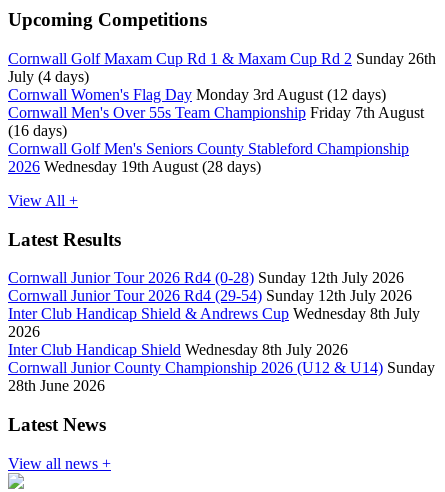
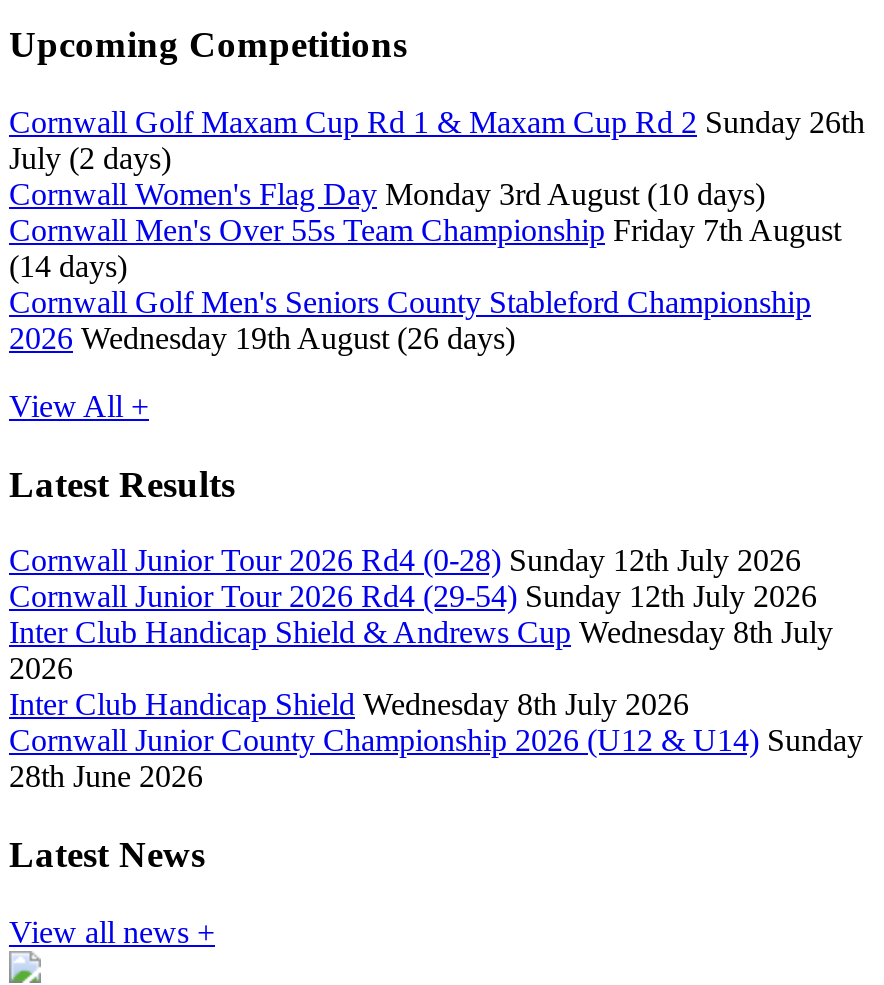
[8,68,89,85] July (4 days) -> [9,141,171,175] July (2 days)
[8,86,386,103] Cornwall Women's Flag Day Monday 3rd August (12 days) -> [9,177,765,211] Cornwall Women's Flag Day Monday 3rd August (10 days)
[8,122,67,139] (16 days) -> [9,249,127,283] (14 days)
[8,158,261,175] 2026 Wednesday 19th August (28 days) -> [9,321,515,355] 2026 Wednesday 19th August (26 days)

